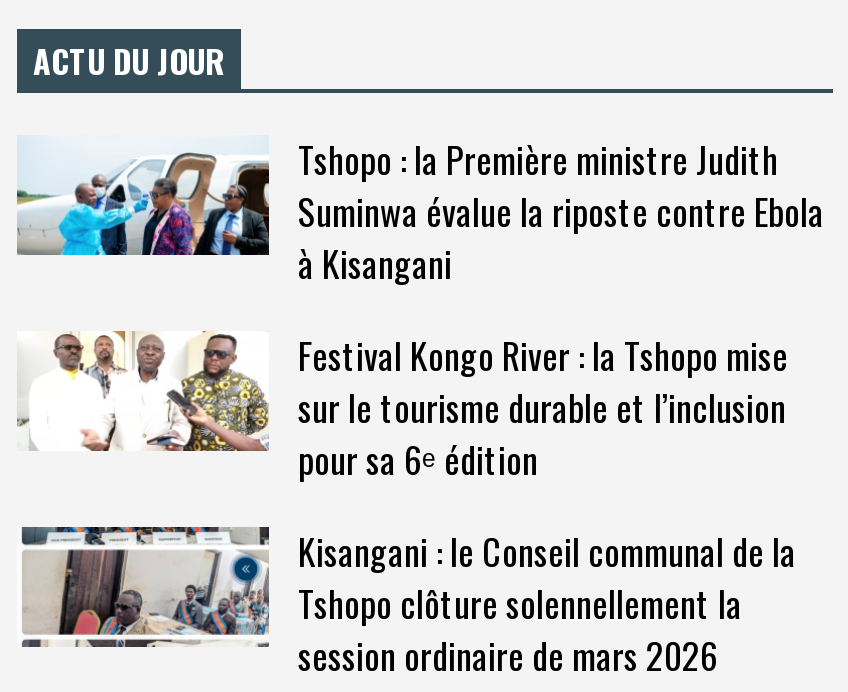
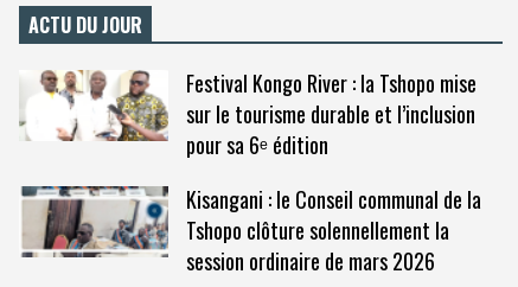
[15,133,824,289] [image] | Tshopo : la Première ministre Judith | Suminwa évalue la riposte contre Ebola | à Kisangani -> none

